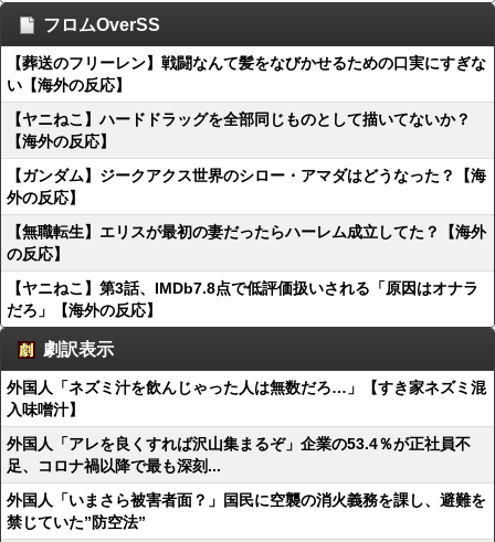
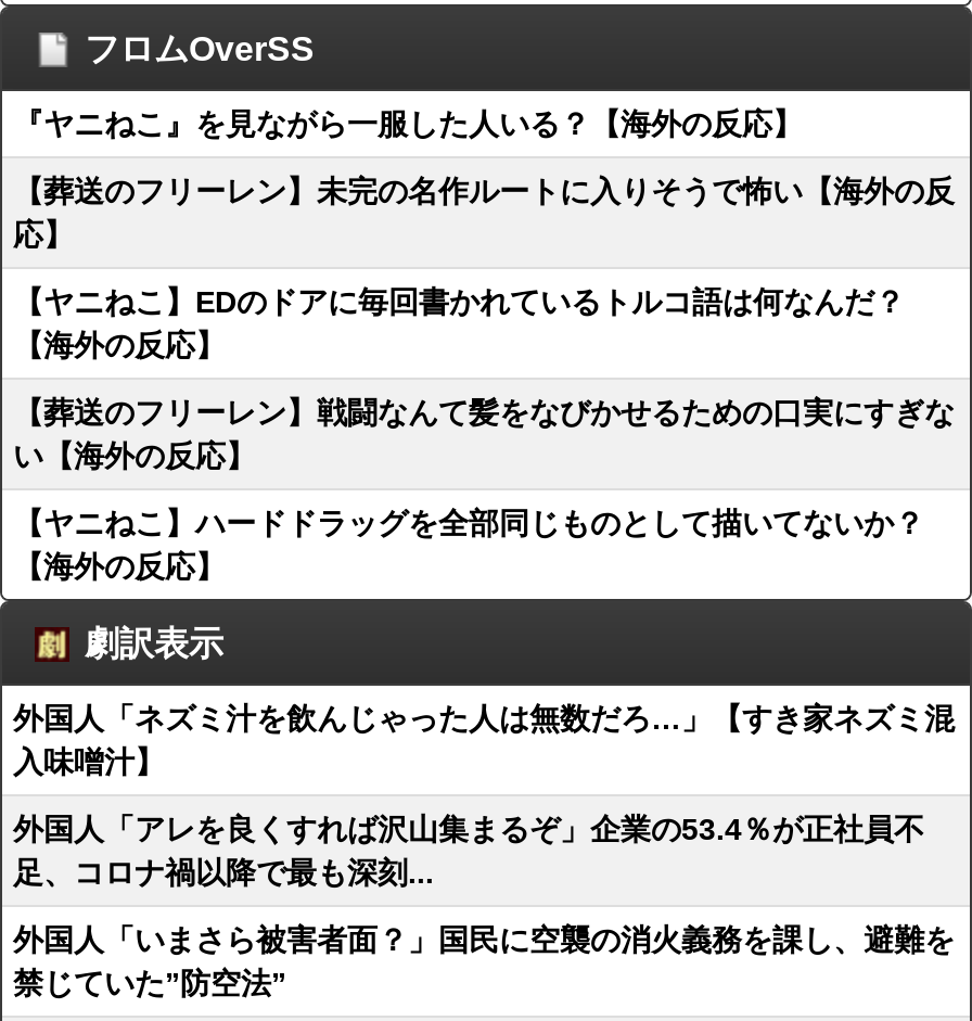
none -> [13,106,955,362] 『ヤニねこ』を見ながら一服した人いる？【海外の反応】 | 【葬送のフリーレン】未完の名作ルートに入りそうで怖い【海外の反 | 応】 | 【ヤニねこ】EDのドアに毎回書かれているトルコ語は何なんだ？ | 【海外の反応】
moved [7,54,486,150] -> [13,395,955,584]: 【葬送のフリーレン】戦闘なんて髪をなびかせるための口実にすぎな | い【海外の反応】 | 【ヤニねこ】ハードドラッグを全部同じものとして描いてないか？ | 【海外の反応】
[7,167,486,319] 【ガンダム】ジークアクス世界のシロー・アマダはどうなった？【海 | 外の反応】 | 【無職転生】エリスが最初の妻だったらハーレム成立してた？【海外 | の反応】 | 【ヤニねこ】第3話、IMDb7.8点で低評価扱いされる「原因はオナラ | だろ」【海外の反応】 -> none

